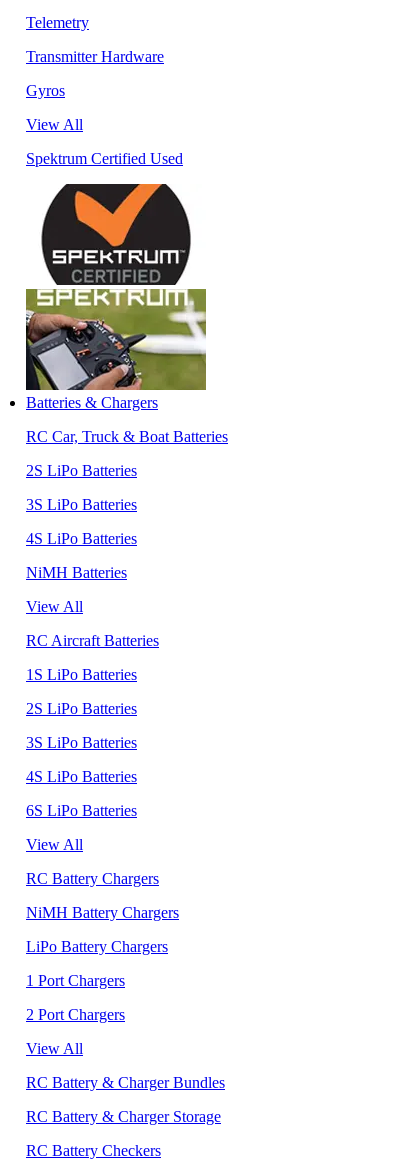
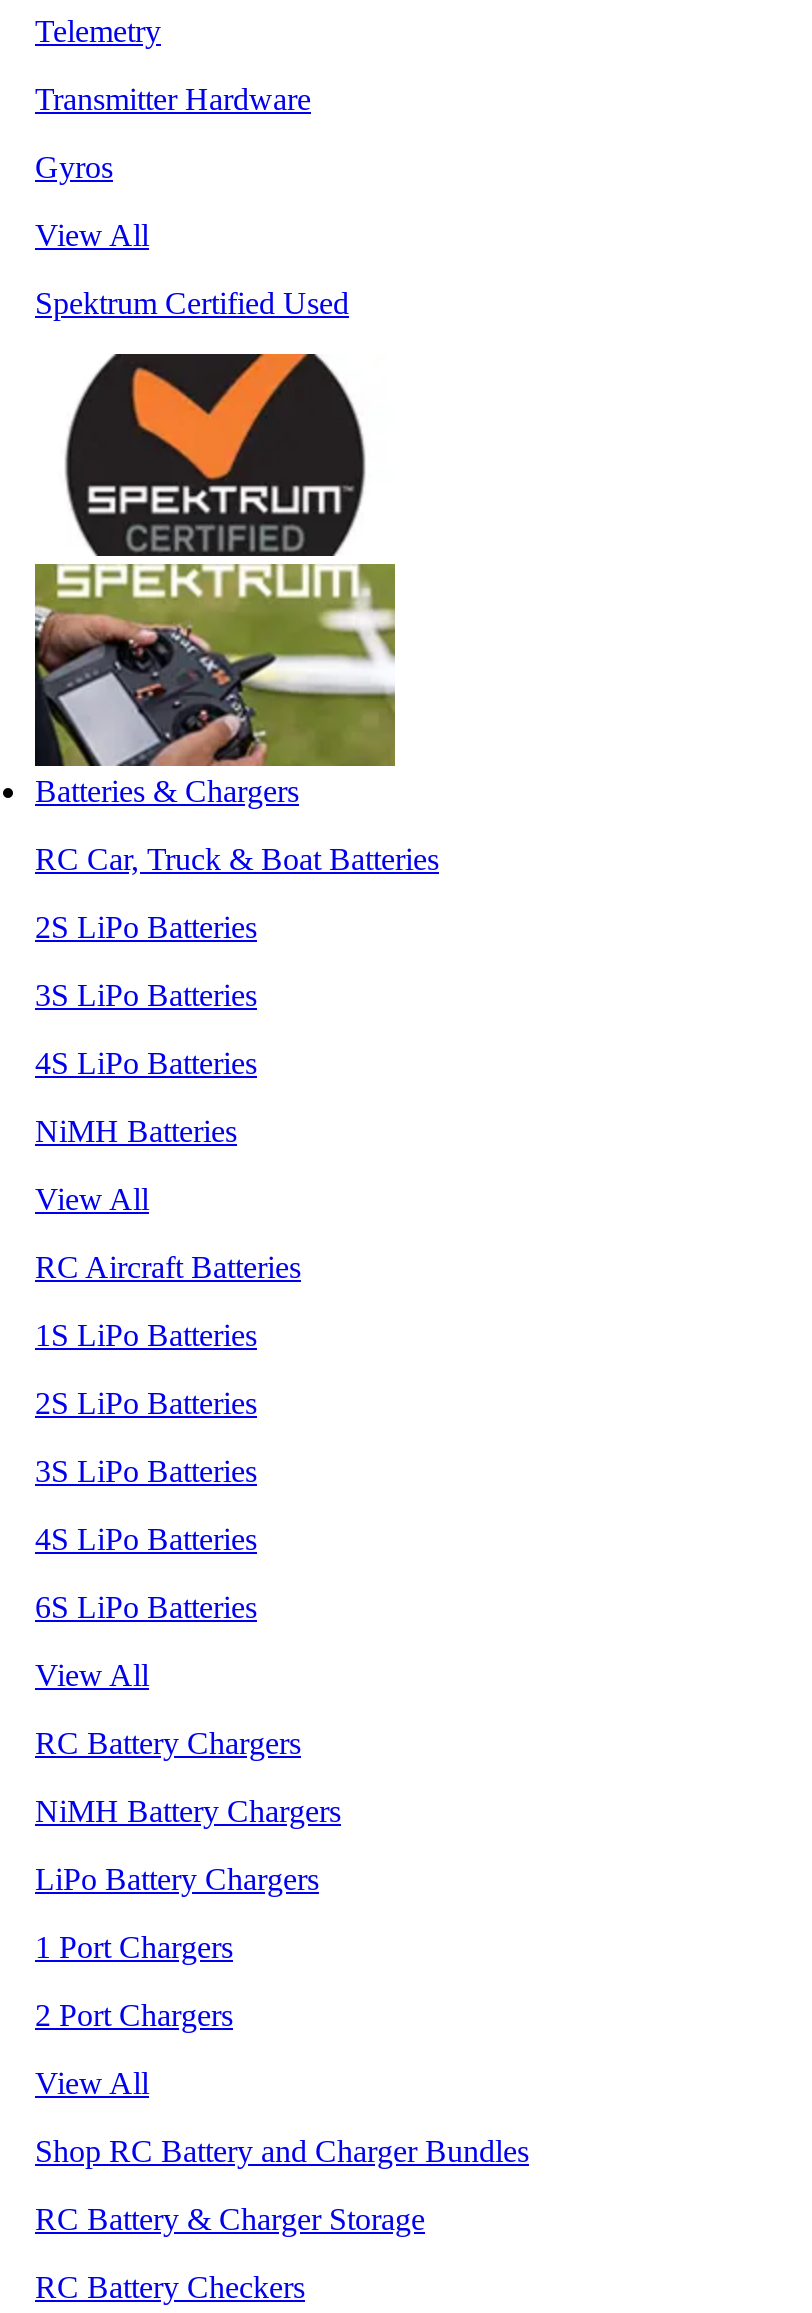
[26,1074,225,1091] RC Battery & Charger Bundles -> [35,2134,529,2168] Shop RC Battery and Charger Bundles

